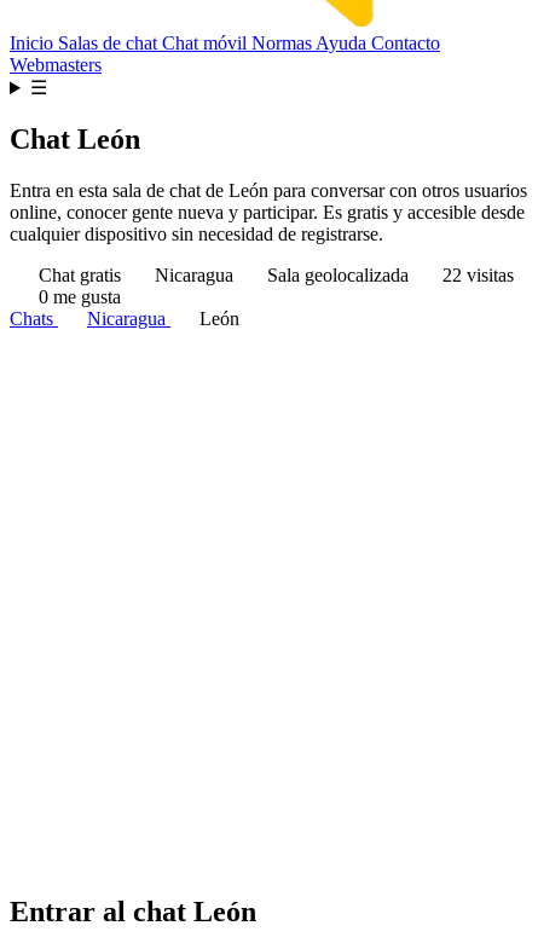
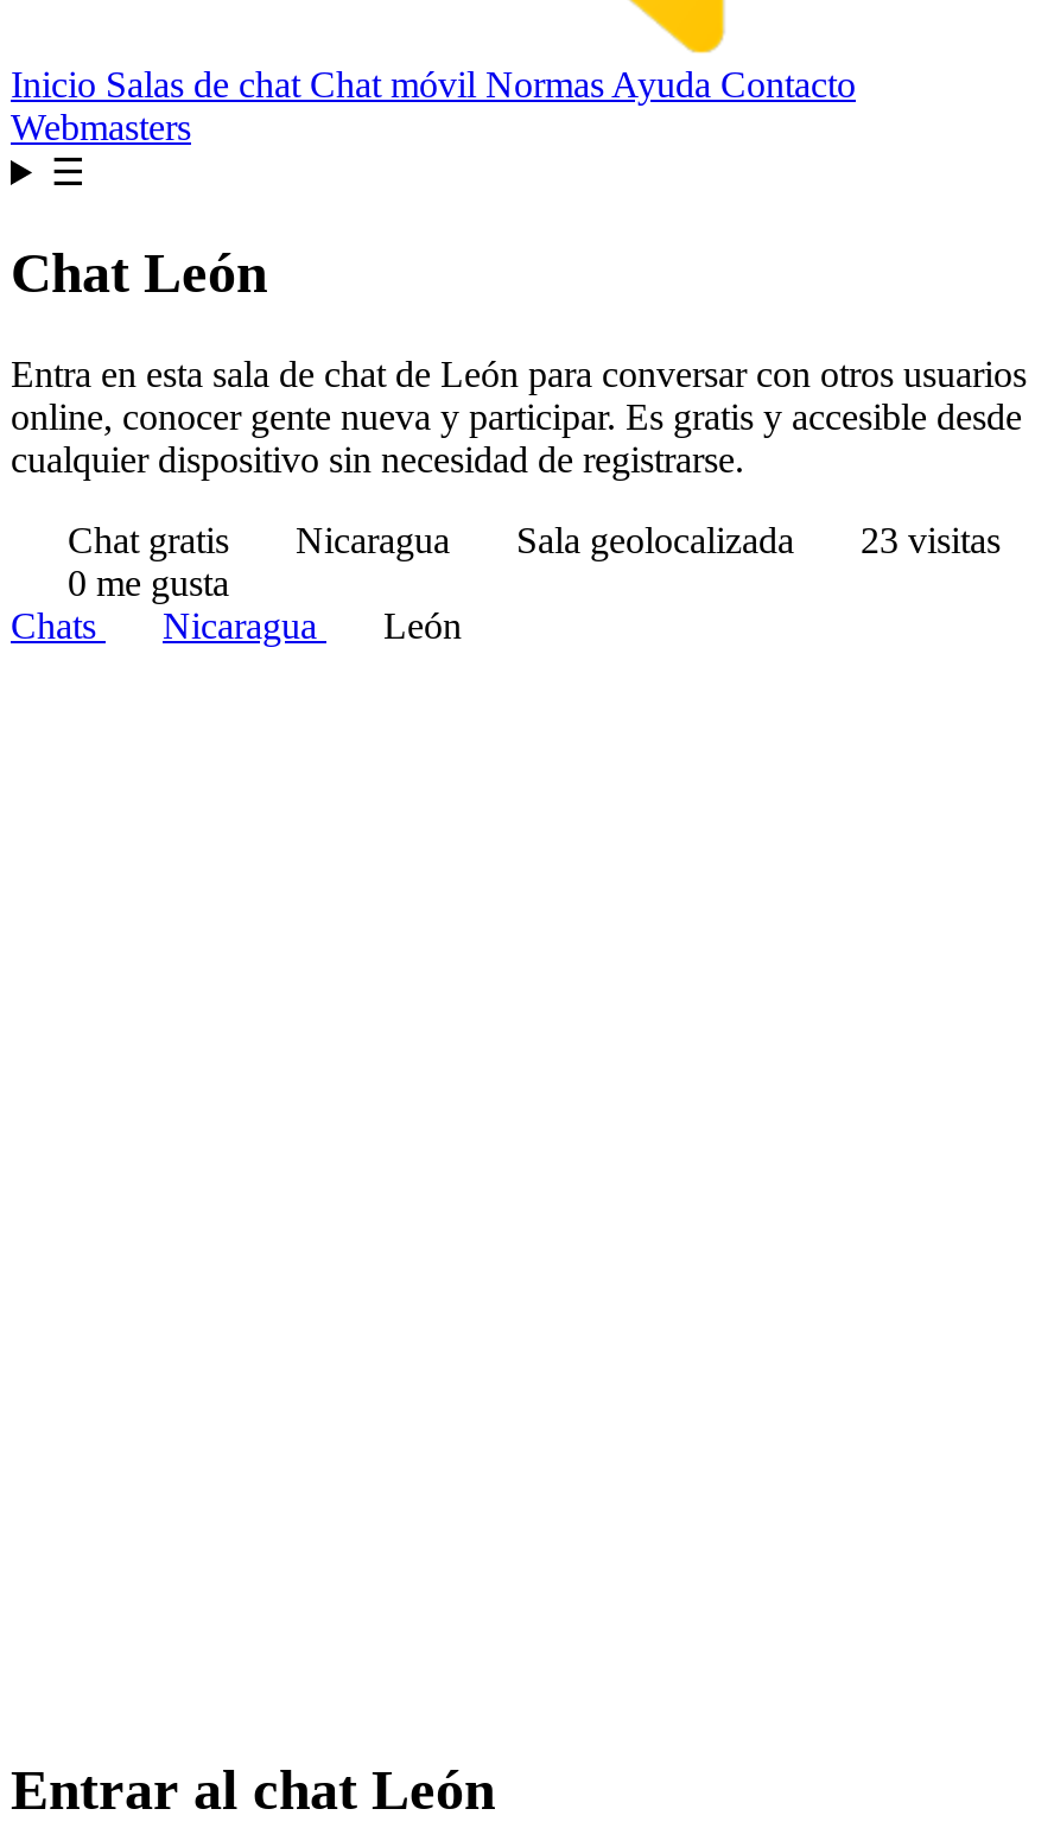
[34,265,514,285] Chat gratis Nicaragua Sala geolocalizada 22 visitas -> [58,519,1001,560] Chat gratis Nicaragua Sala geolocalizada 23 visitas

